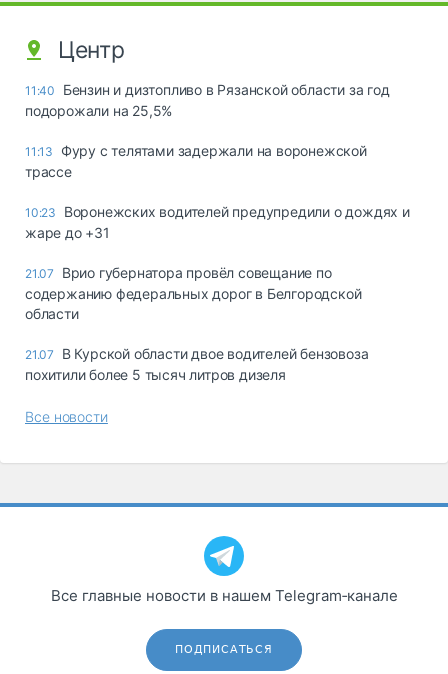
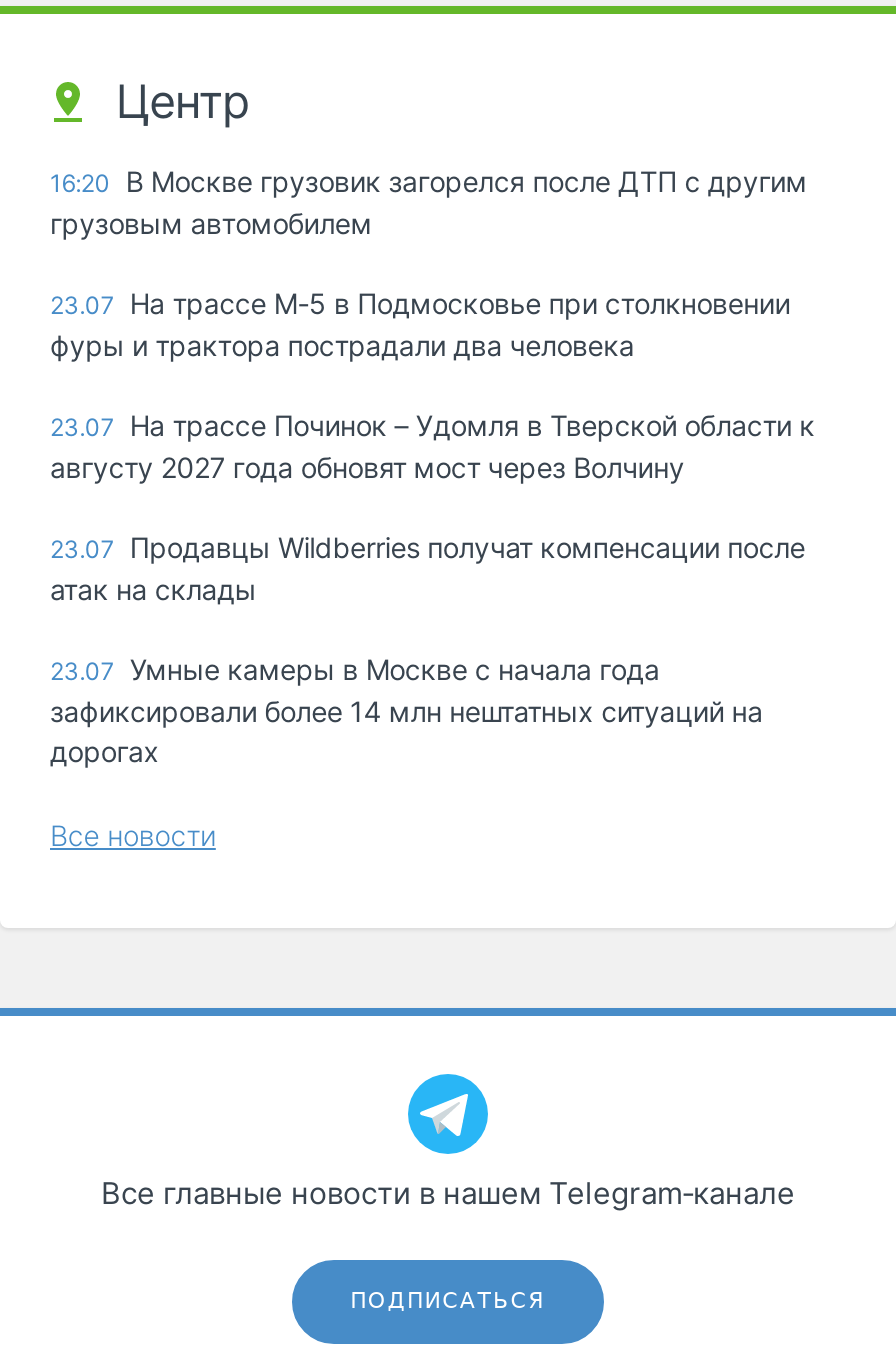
[25,81,390,119] 11:40 Бензин и дизтопливо в Рязанской области за год | подорожали на 25,5% -> [50,164,807,240] 16:20 В Москве грузовик загорелся после ДТП с другим | грузовым автомобилем
[25,142,367,180] 11:13 Фуру с телятами задержали на воронежской | трассе -> [50,286,790,362] 23.07 На трассе М-5 в Подмосковье при столкновении | фуры и трактора пострадали два человека
[25,203,410,241] 10:23 Воронежских водителей предупредили о дождях и | жаре до +31 -> [50,408,815,484] 23.07 На трассе Починок – Удомля в Тверской области к | августу 2027 года обновят мост через Волчину
[25,264,361,322] 21.07 Врио губернатора провёл совещание по | содержанию федеральных дорог в Белгородской | области -> [50,530,805,606] 23.07 Продавцы Wildberries получат компенсации после | атак на склады
[25,345,368,383] 21.07 В Курской области двое водителей бензовоза | похитили более 5 тысяч литров дизеля -> [50,652,763,768] 23.07 Умные камеры в Москве с начала года | зафиксировали более 14 млн нештатных ситуаций на | дорогах

